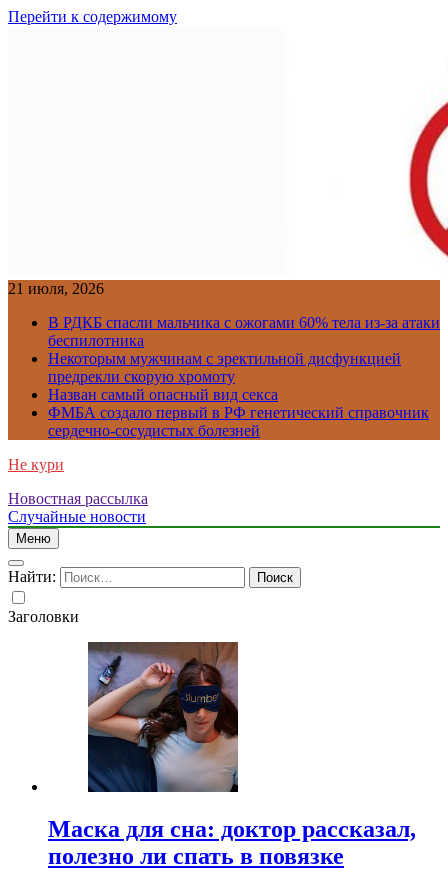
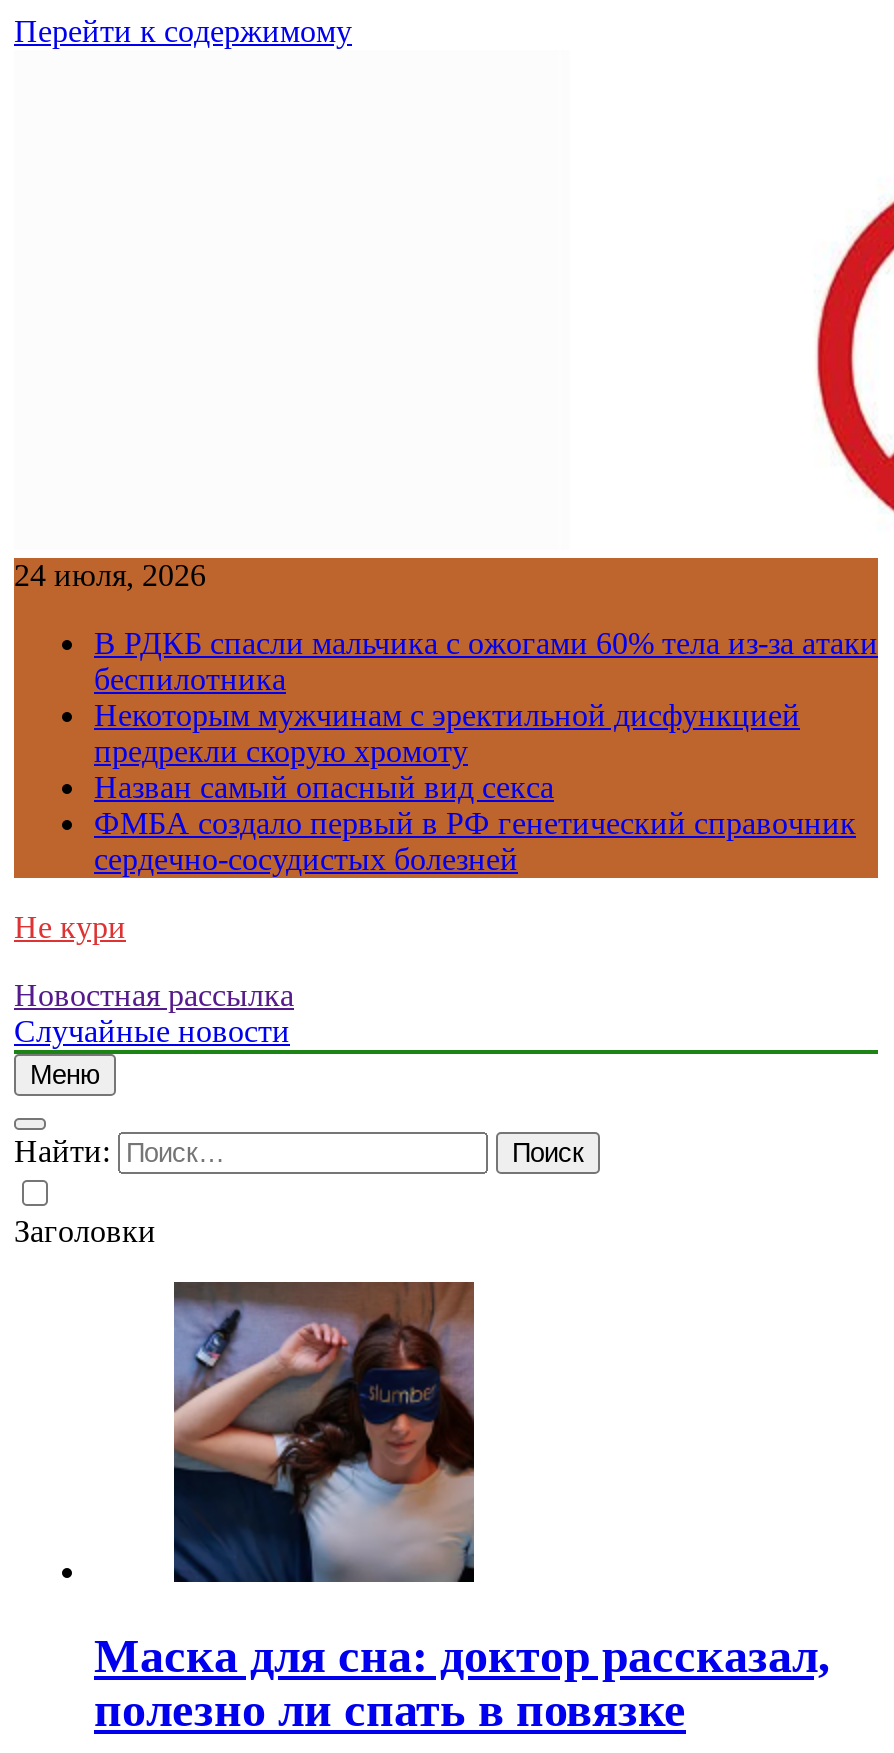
[8,280,104,297] 21 июля, 2026 -> [14,558,206,592] 24 июля, 2026

